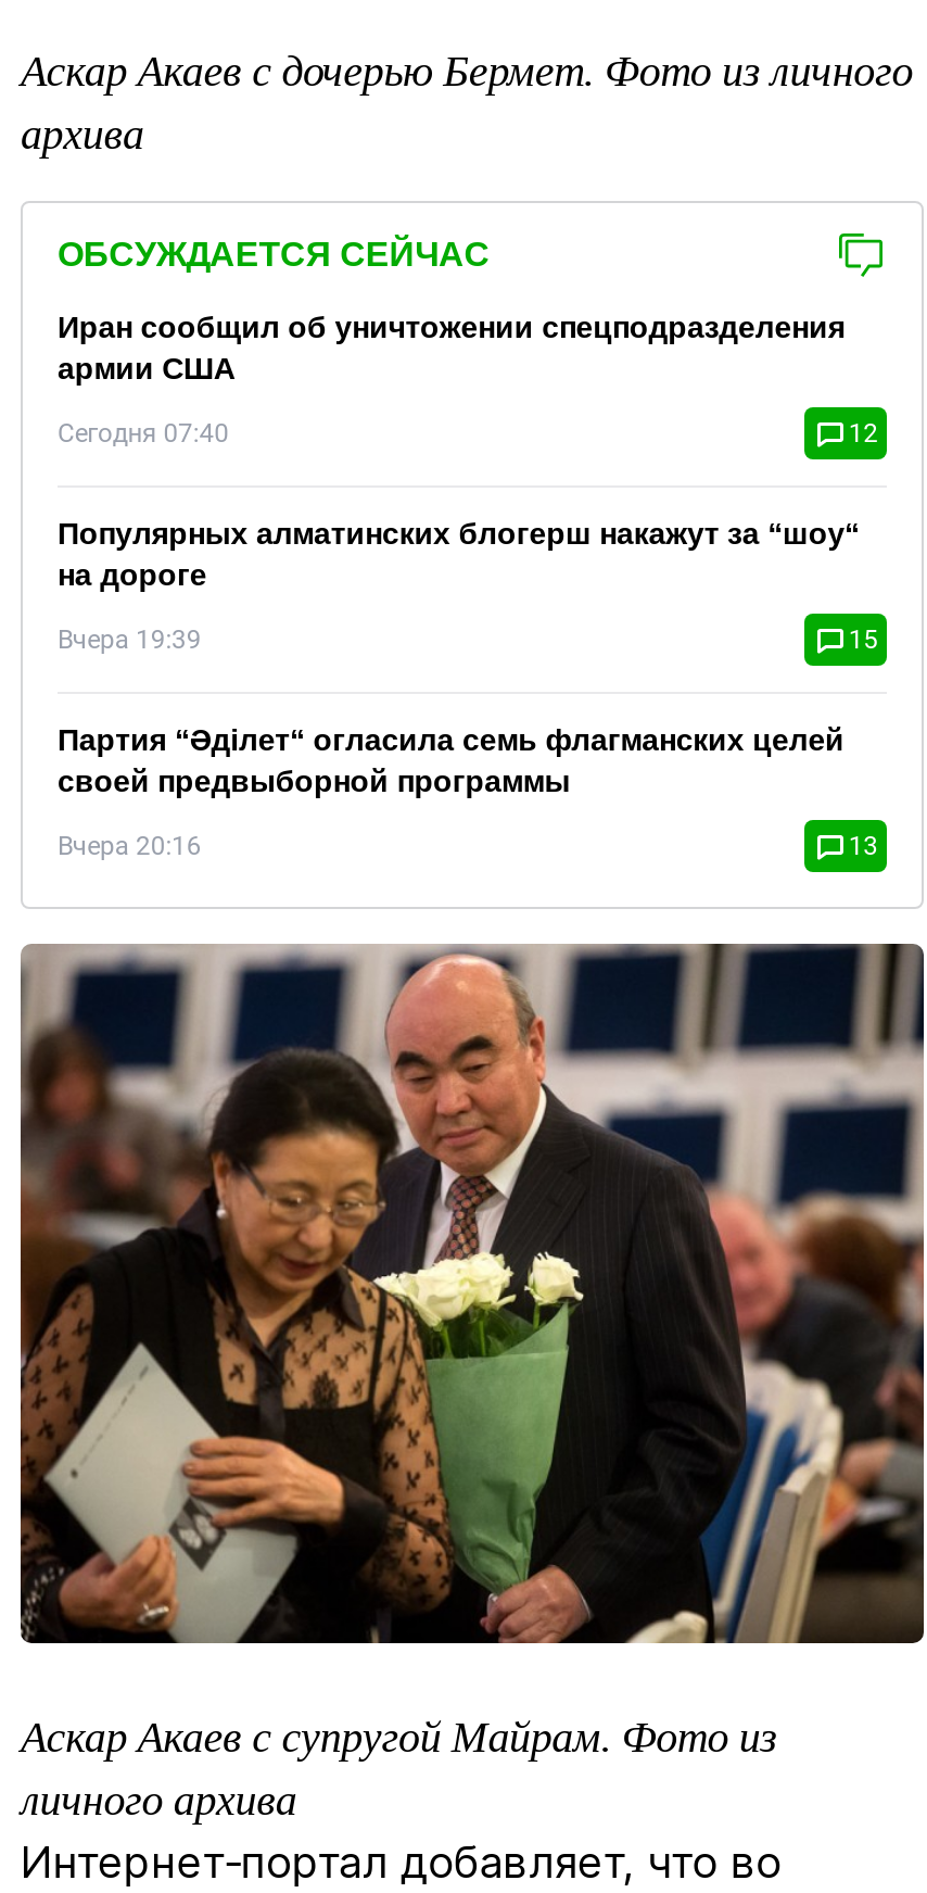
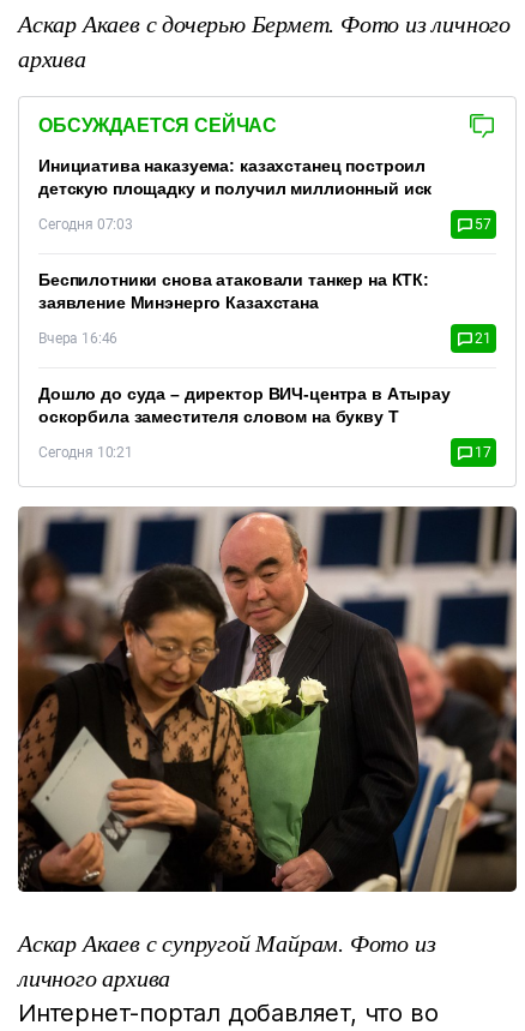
[58,309,845,385] Иран сообщил об уничтожении спецподразделения | армии США -> [38,156,432,198] Инициатива наказуема: казахстанец построил | детскую площадку и получил миллионный иск
[58,418,878,448] Сегодня 07:40 | 12 -> [38,216,491,233] Сегодня 07:03 | 57
[58,515,859,591] Популярных алматинских блогерш накажут за “шоу“ | на дороге -> [38,270,429,312] Беспилотники снова атаковали танкер на КТК: | заявление Минэнерго Казахстана
[58,624,878,654] Вчера 19:39 | 15 -> [38,330,491,347] Вчера 16:46 | 21
[58,722,844,798] Партия “Әділет“ огласила семь флагманских целей | своей предвыборной программы -> [38,384,450,426] Дошло до суда – директор ВИЧ-центра в Атырау | оскорбила заместителя словом на букву Т
[58,830,878,861] Вчера 20:16 | 13 -> [38,444,491,461] Сегодня 10:21 | 17

